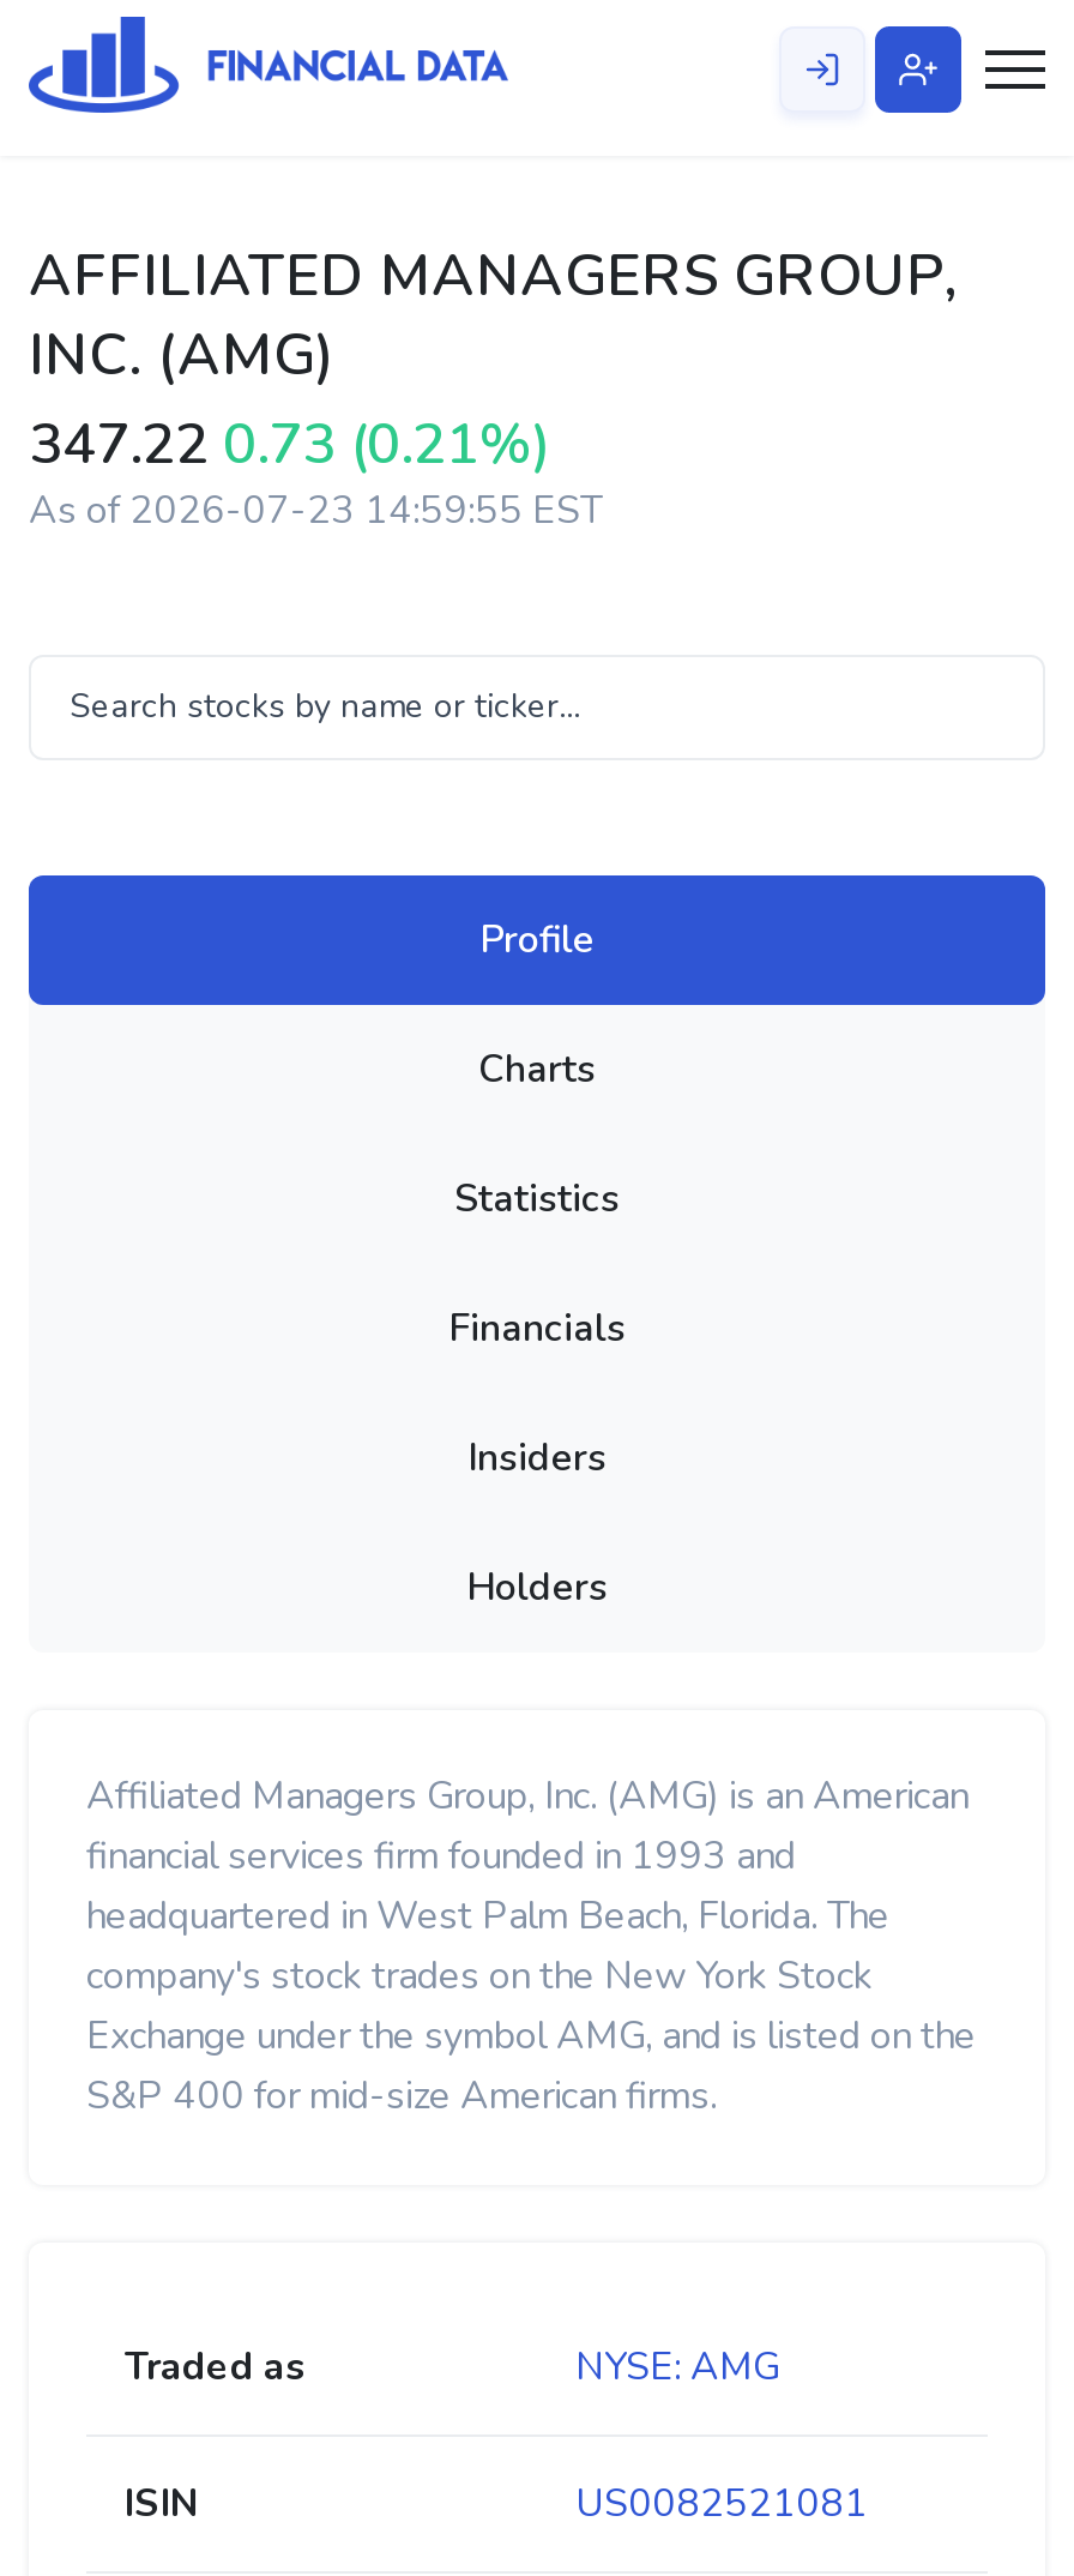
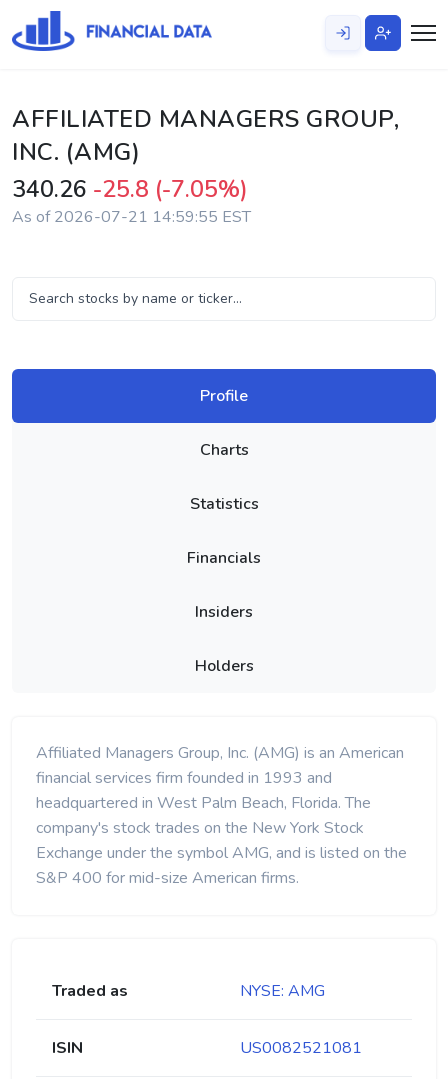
[29,405,551,482] 347.22 0.73 (0.21%) -> [12,173,248,205] 340.26 -25.8 (-7.05%)
[29,484,602,537] As of 2026-07-23 14:59:55 EST -> [12,206,251,228] As of 2026-07-21 14:59:55 EST

